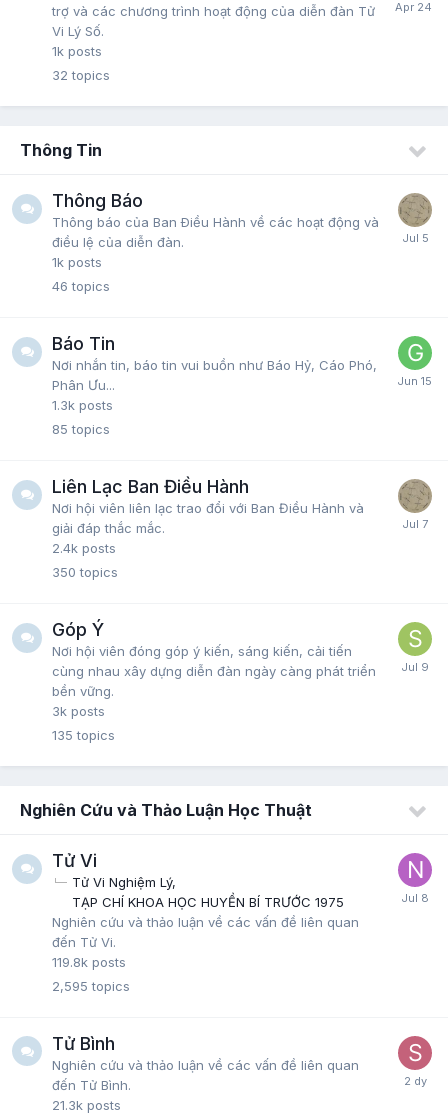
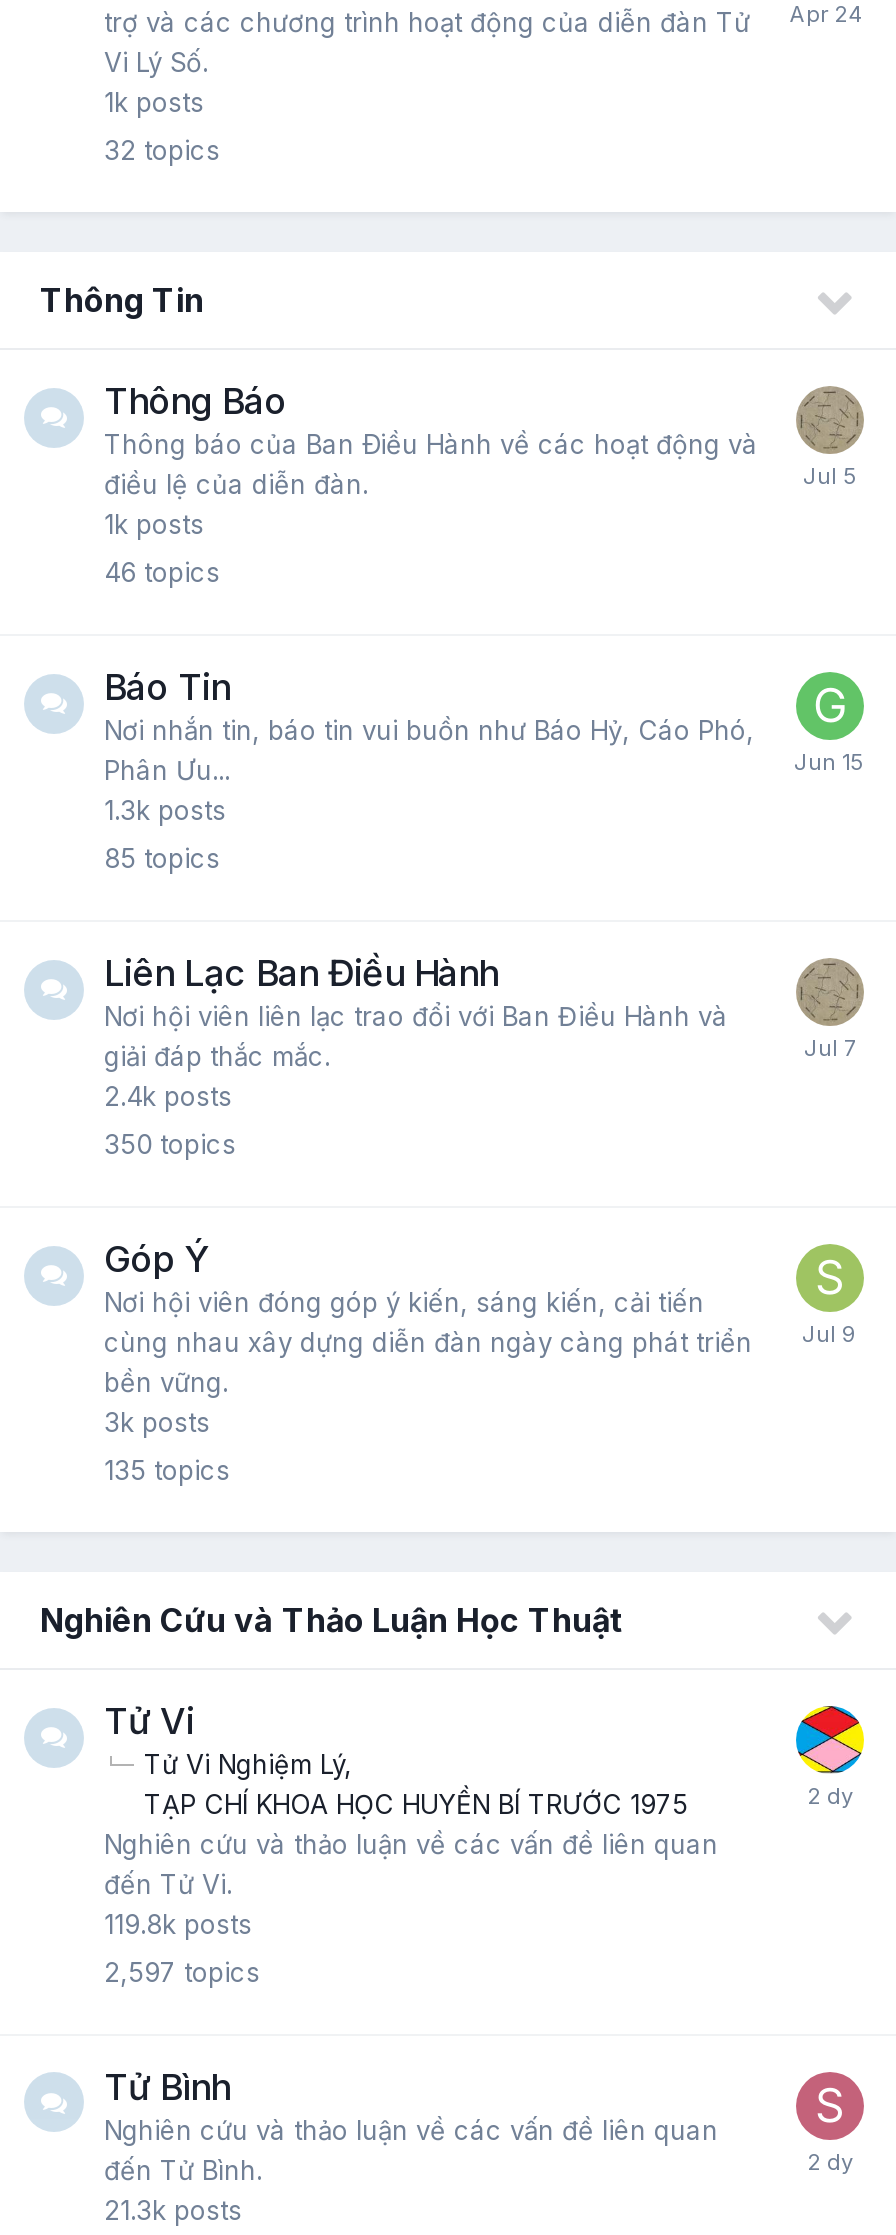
[397,852,433,903] [image] -> [794,1704,866,1808] [image]
[52,978,130,994] 2,595 topics -> [104,1956,260,1988] 2,597 topics

